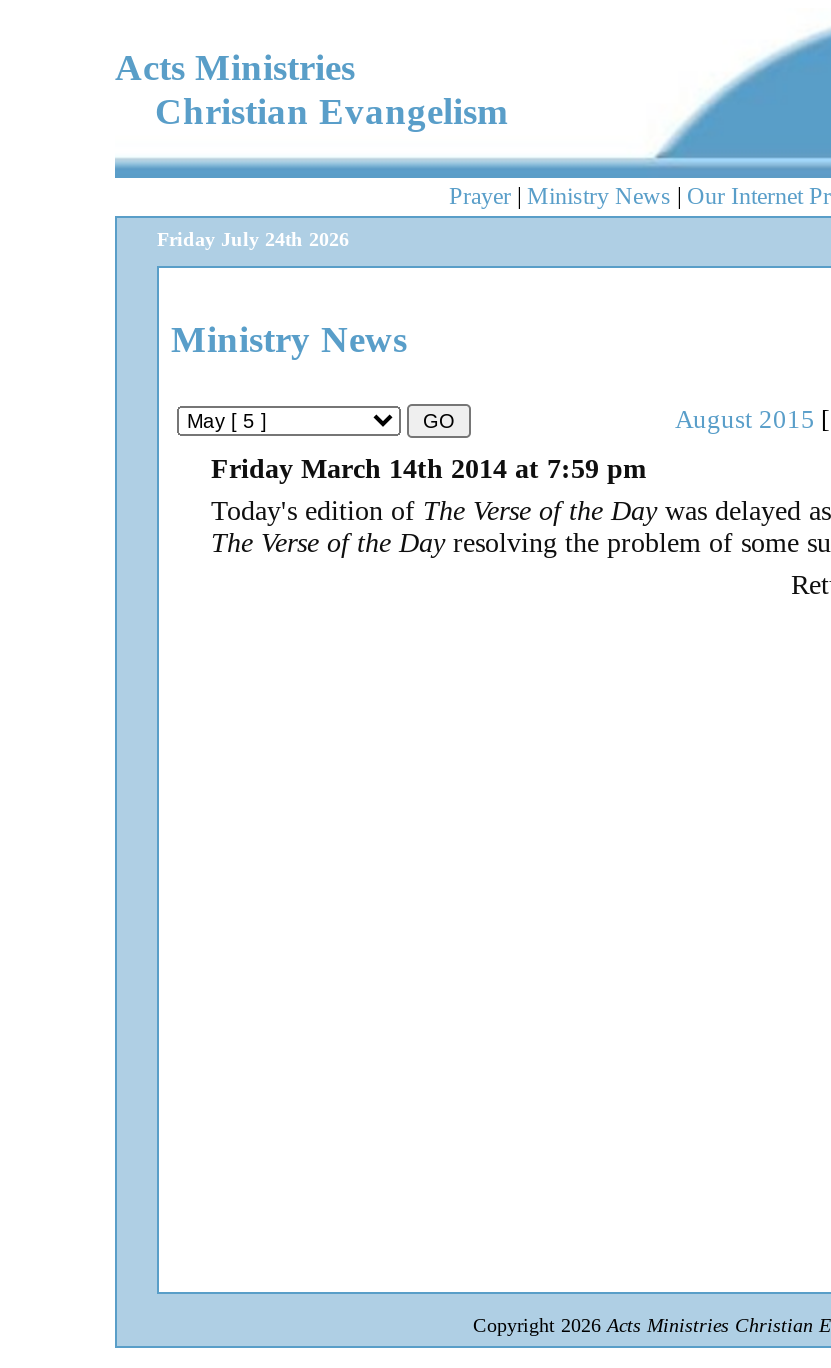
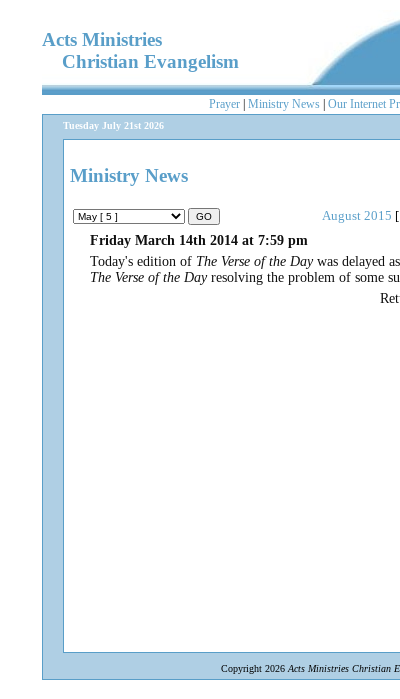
[157,228,349,250] Friday July 24th 2026 -> [63,120,164,131] Tuesday July 21st 2026

